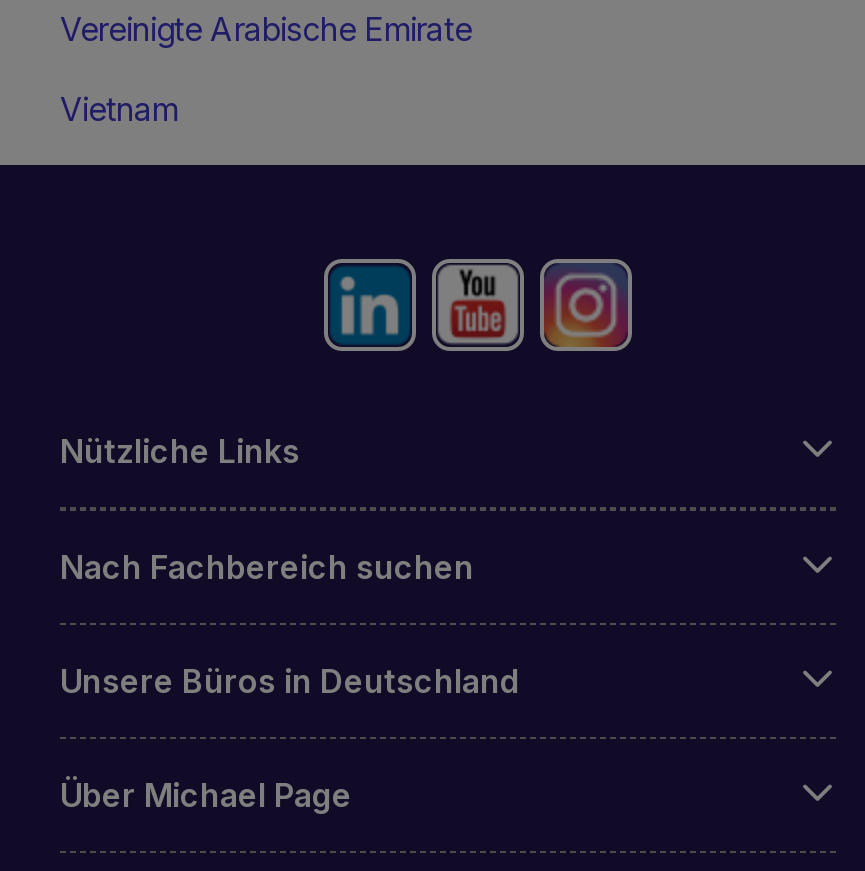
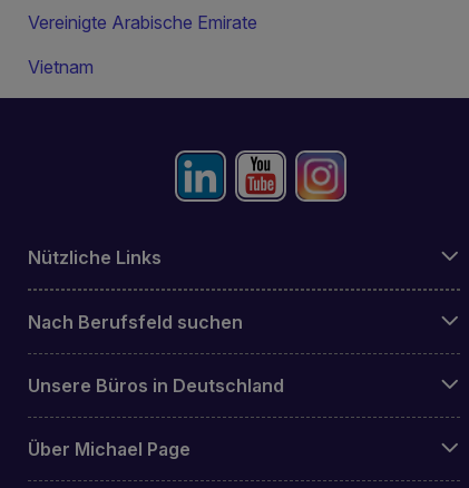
[60,548,474,588] Nach Fachbereich suchen -> [28,311,243,334] Nach Berufsfeld suchen

